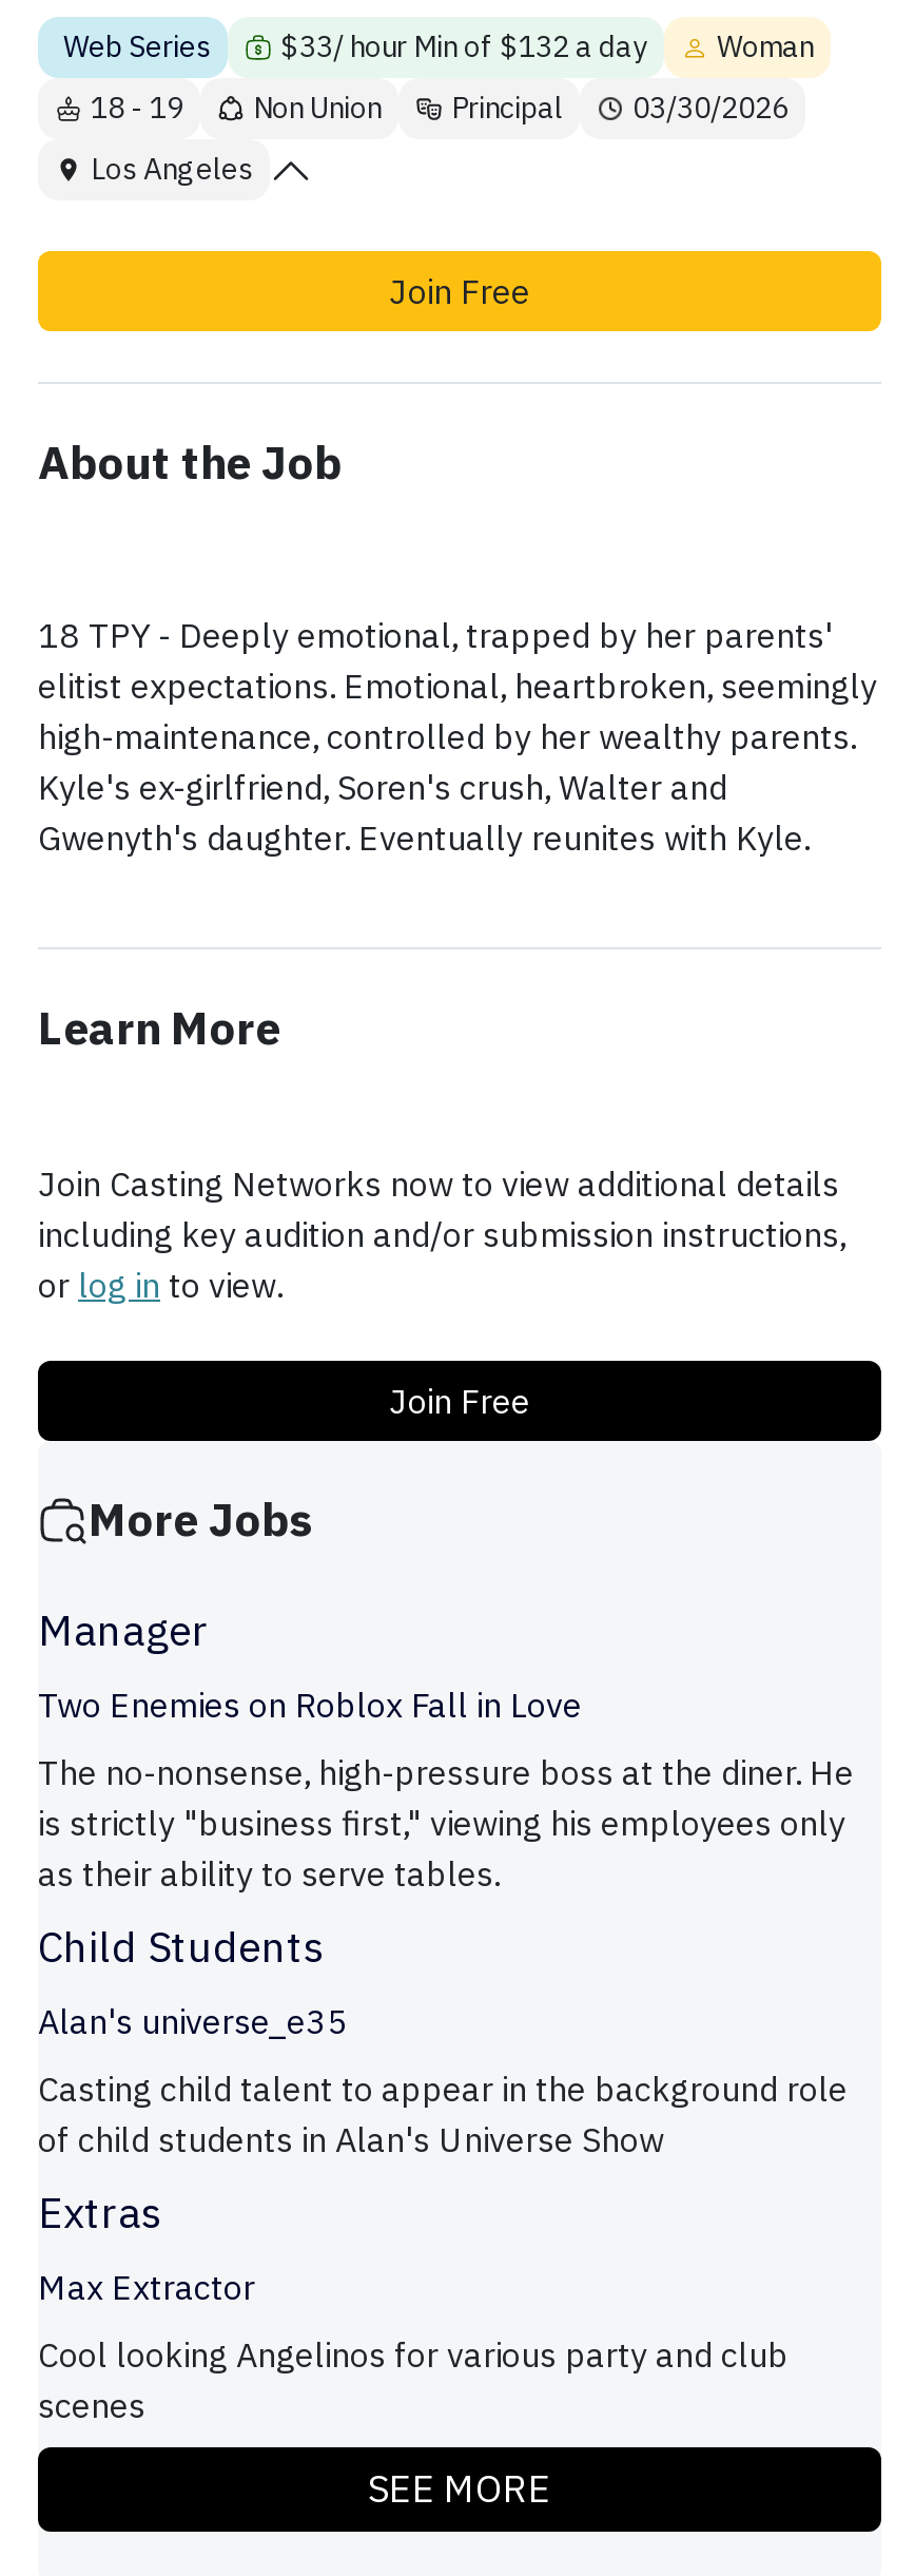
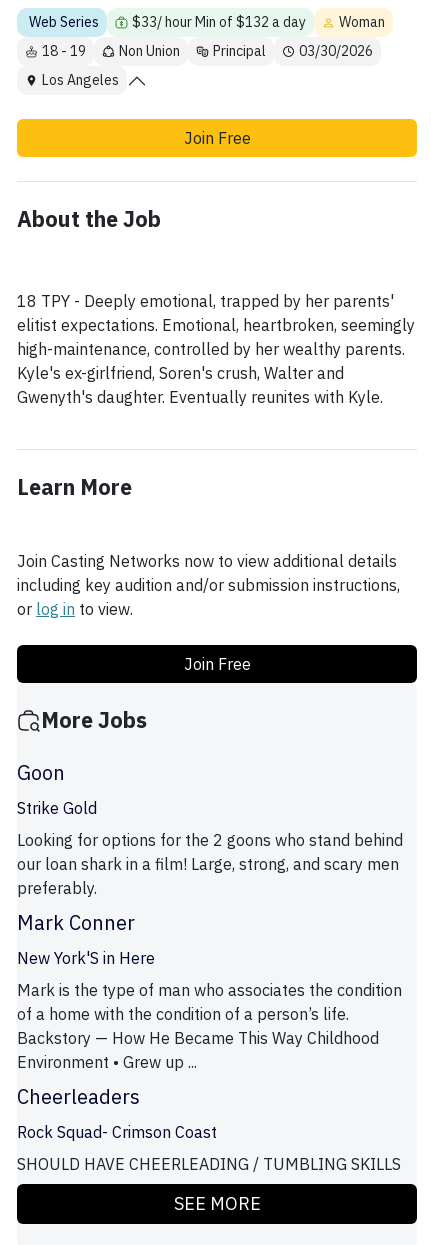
[38,1602,582,1726] Manager | Two Enemies on Roblox Fall in Love -> [17,759,97,818] Goon | Strike Gold
[38,1752,854,2043] The no-nonsense, high-pressure boss at the diner. He | is strictly "business first," viewing his employees only | as their ability to serve tables. | Child Students | Alan's universe_e35 -> [17,830,403,968] Looking for options for the 2 goons who stand behind | our loan shark in a film! Large, strong, and scary men | preferably. | Mark Conner | New York'S in Here
[38,2068,848,2308] Casting child talent to appear in the background role | of child students in Alan's Universe Show | Extras | Max Extractor -> [17,980,402,1142] Mark is the type of man who associates the condition | of a home with the condition of a person’s life. | Backstory — How He Became This Way Childhood | Environment • Grew up ... | Cheerleaders | Rock Squad- Crimson Coast
[38,2334,789,2427] Cool looking Angelinos for various party and club | scenes -> [17,1154,401,1174] SHOULD HAVE CHEERLEADING / TUMBLING SKILLS

